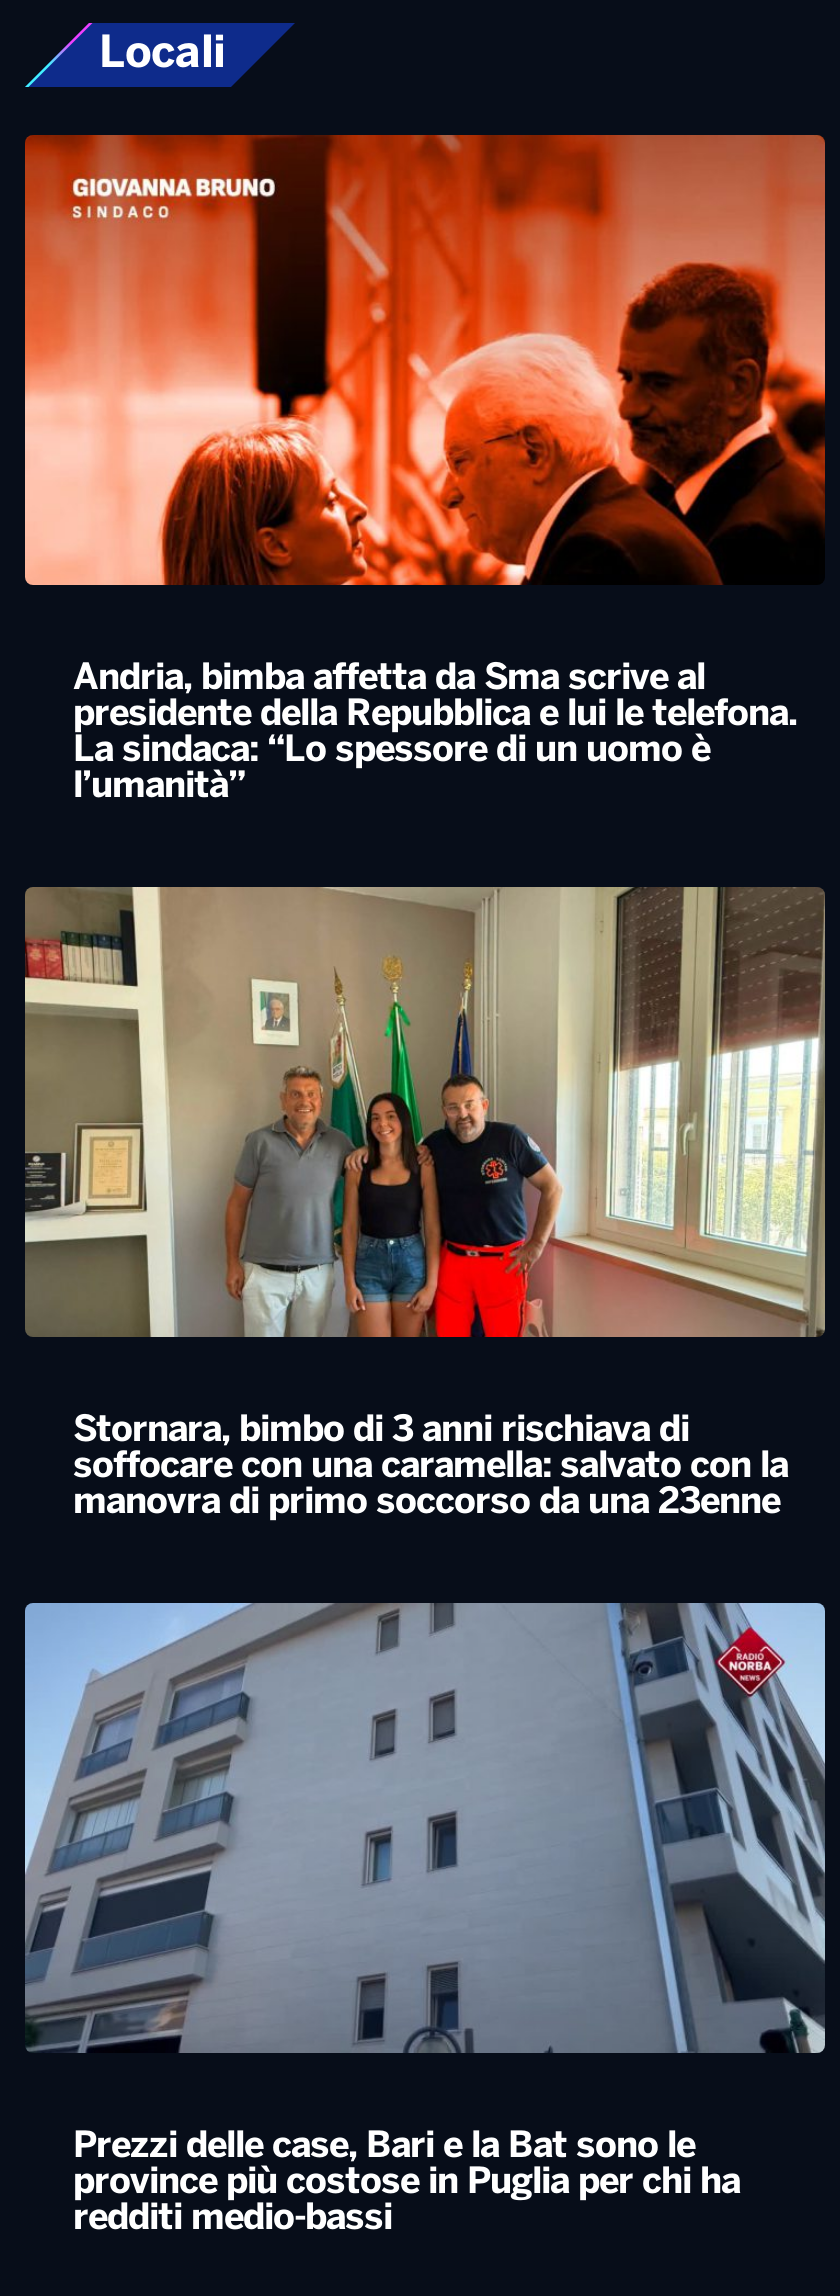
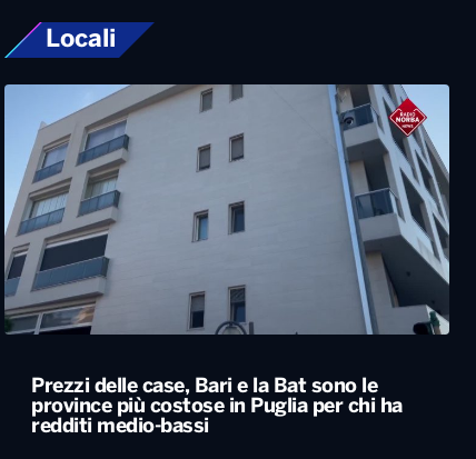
[23,133,827,806] [image] | Andria, bimba affetta da Sma scrive al | presidente della Repubblica e lui le telefona. | La sindaca: “Lo spessore di un uomo è | l’umanità” -> none
[23,885,827,1522] [image] | Stornara, bimbo di 3 anni rischiava di | soffocare con una caramella: salvato con la | manovra di primo soccorso da una 23enne -> none

